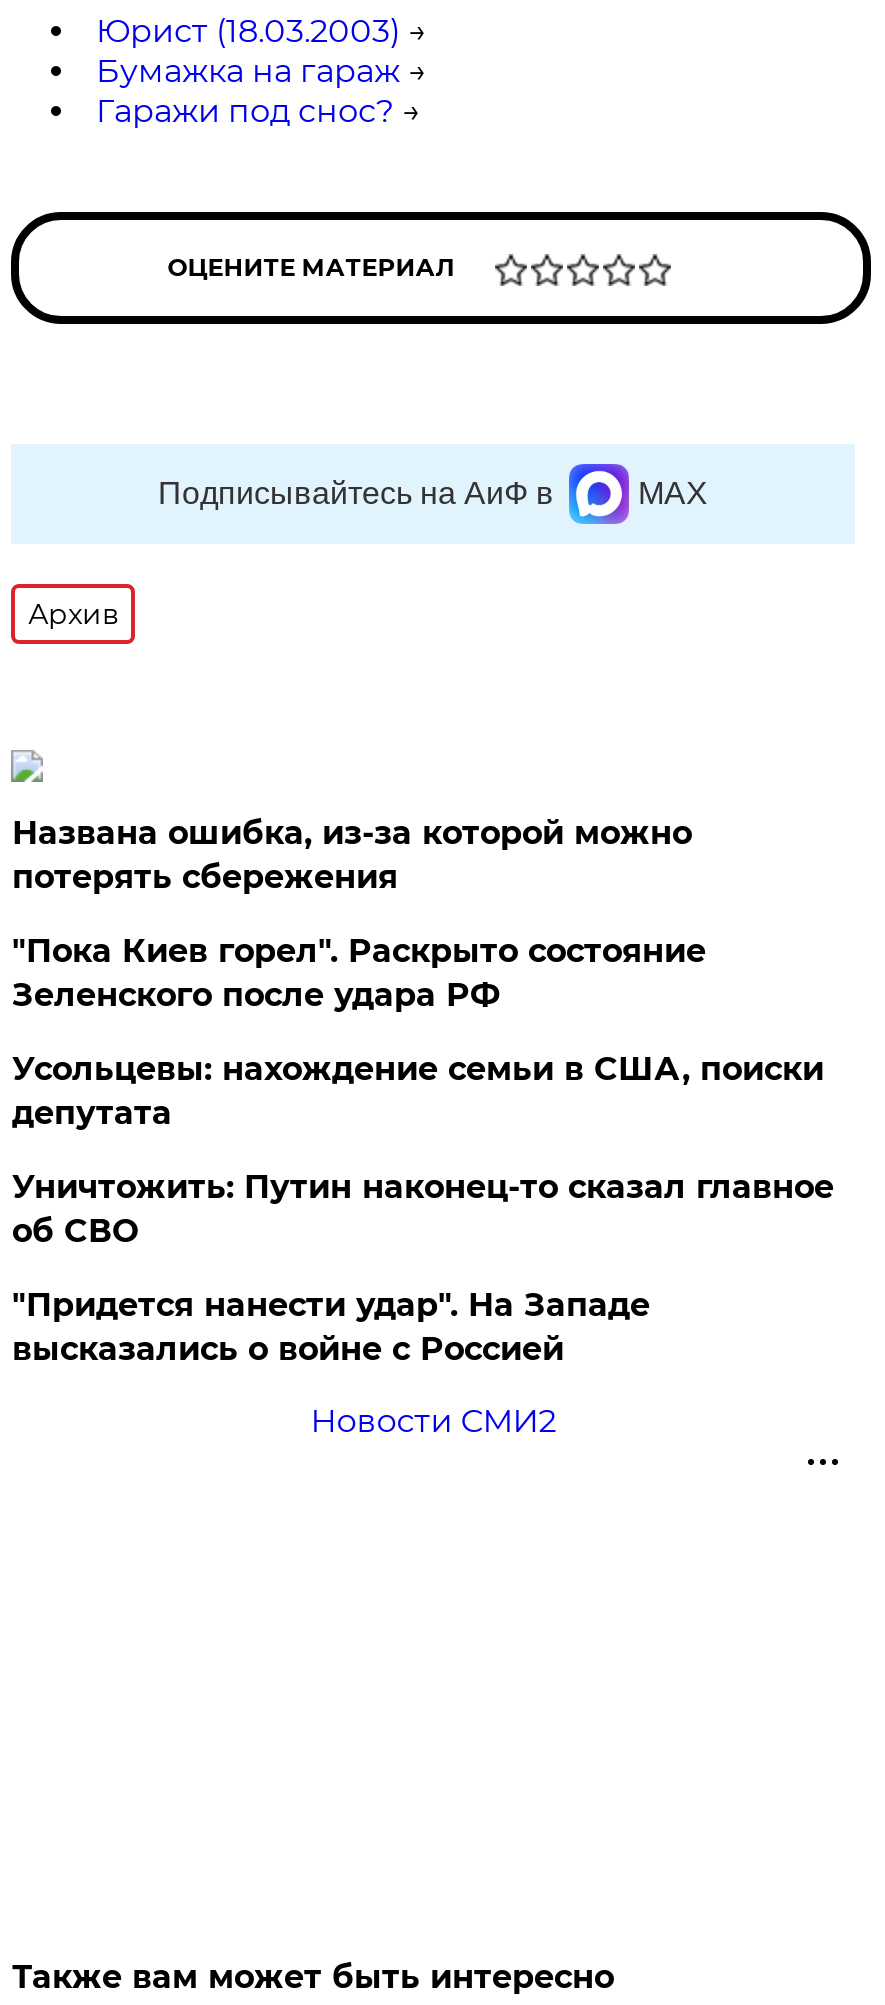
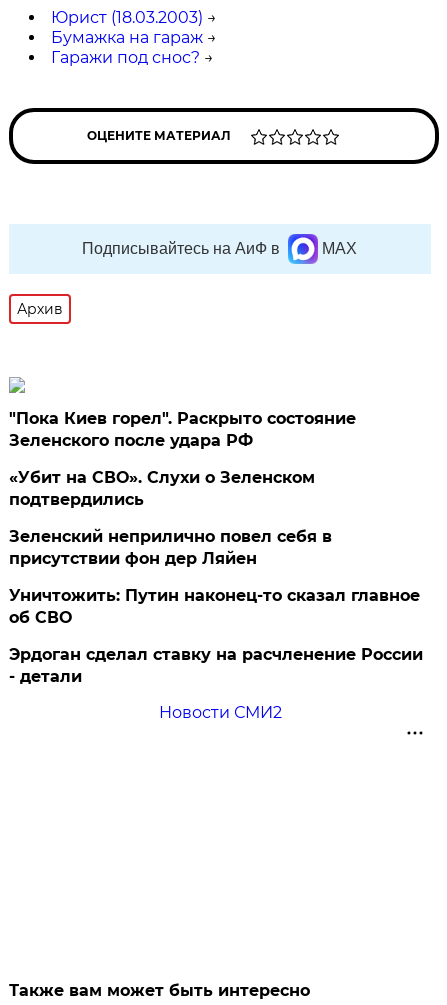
[12,814,692,896] Названа ошибка, из-за которой можно | потерять сбережения -> none
moved [12,932,706,1014] -> [9,409,356,450]: "Пока Киев горел". Раскрыто состояние | Зеленского после удара РФ
[12,1050,824,1132] Усольцевы: нахождение семьи в США, поиски | депутата -> [9,468,332,568] «Убит на СВО». Слухи о Зеленском | подтвердились | Зеленский неприлично повел cебя в | присутствии фон дер Ляйен
[12,1286,650,1368] "Придется нанести удар". На Западе | высказались о войне с Россией -> [9,645,423,686] Эрдоган сделал ставку на расчленение России | - детали

